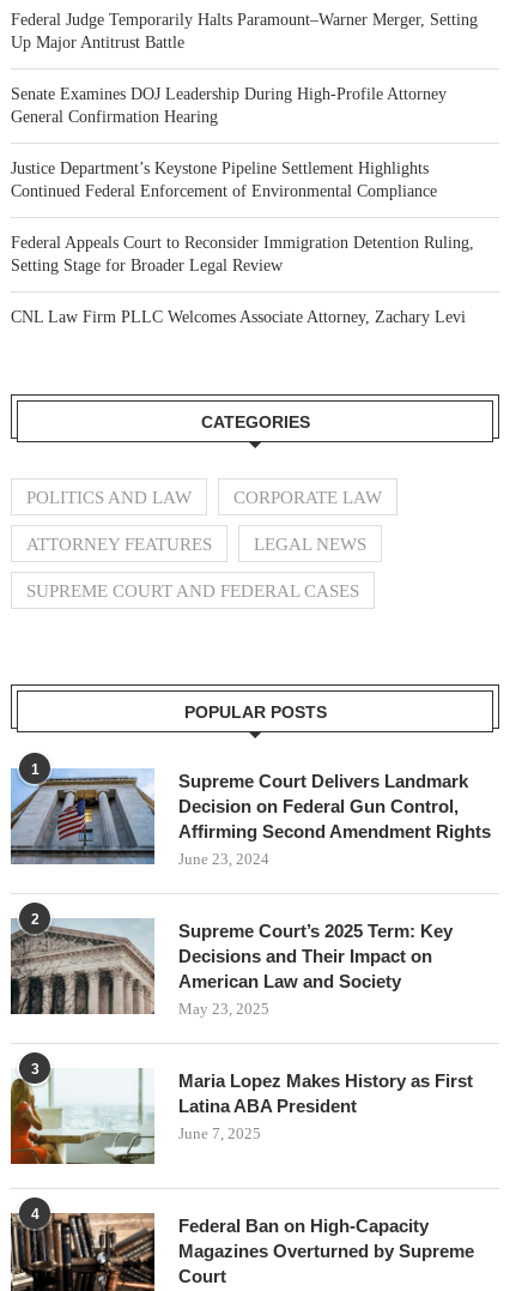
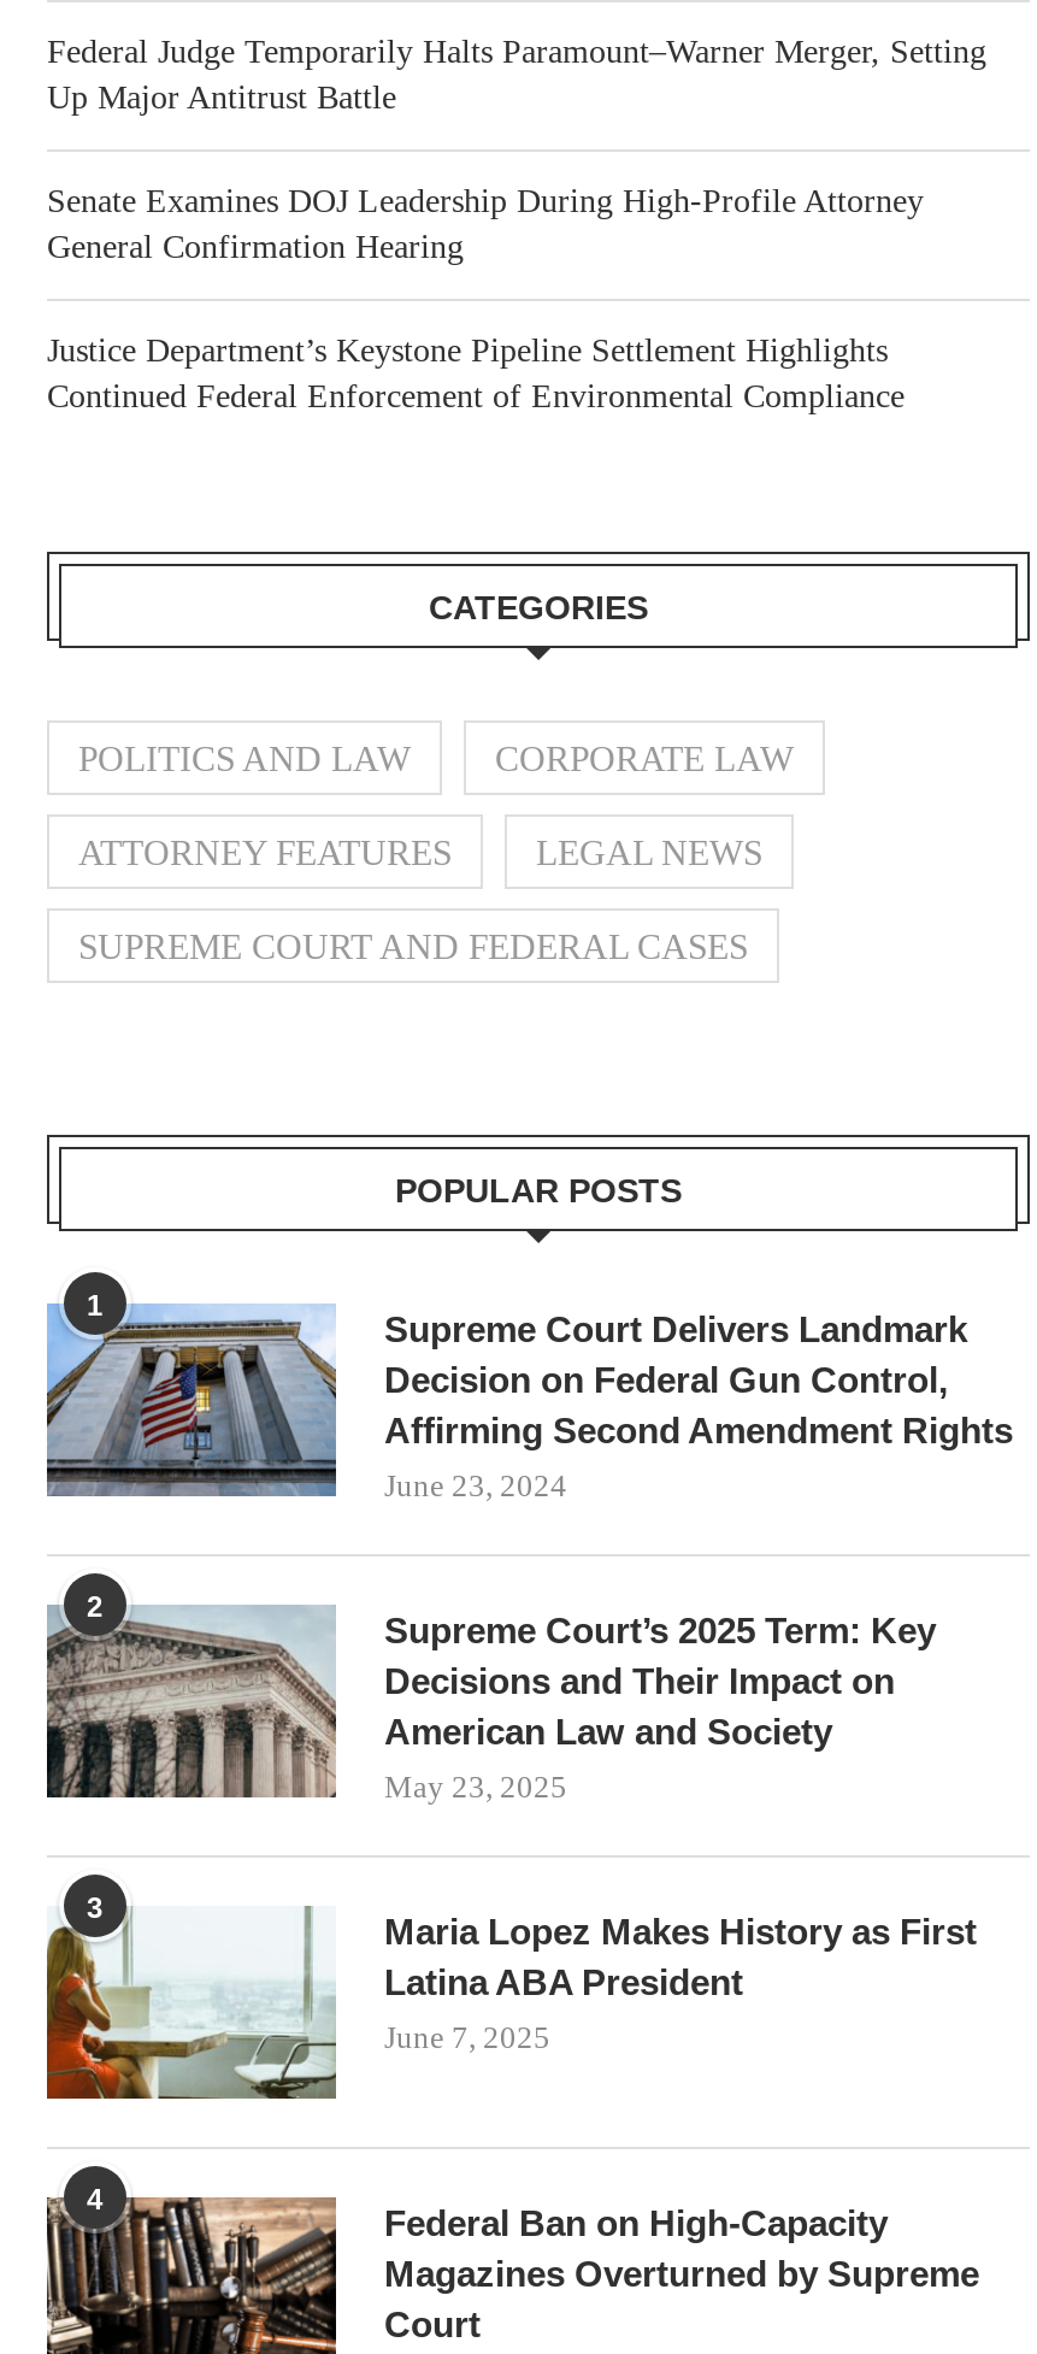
[11,234,474,326] Federal Appeals Court to Reconsider Immigration Detention Ruling, | Setting Stage for Broader Legal Review | CNL Law Firm PLLC Welcomes Associate Attorney, Zachary Levi -> none

